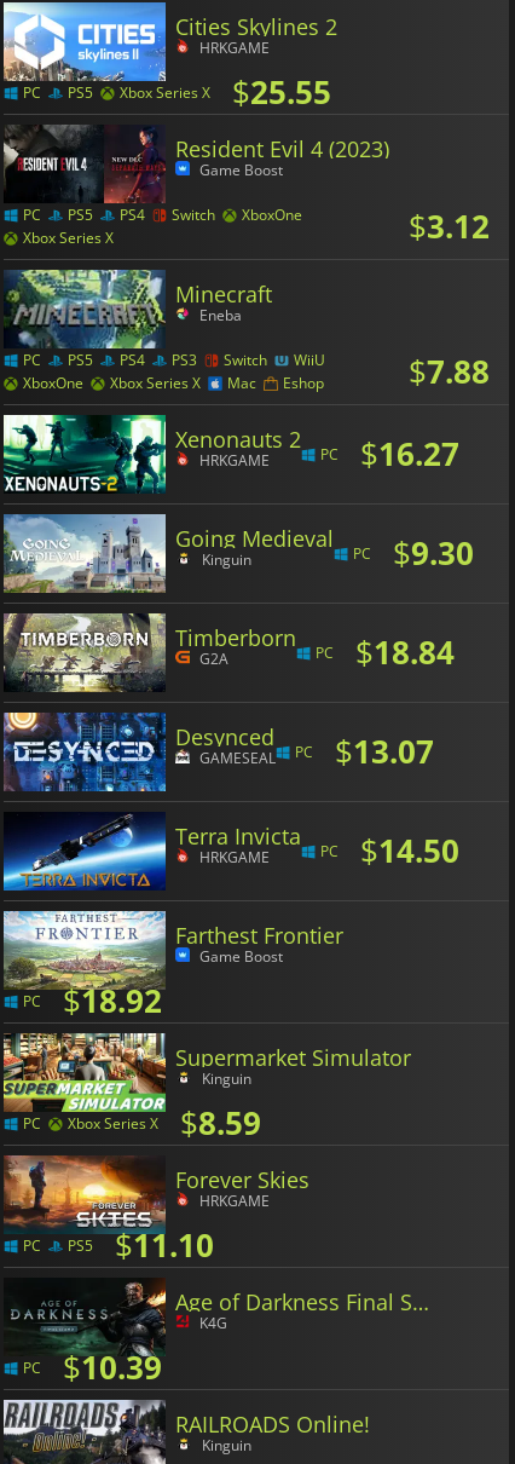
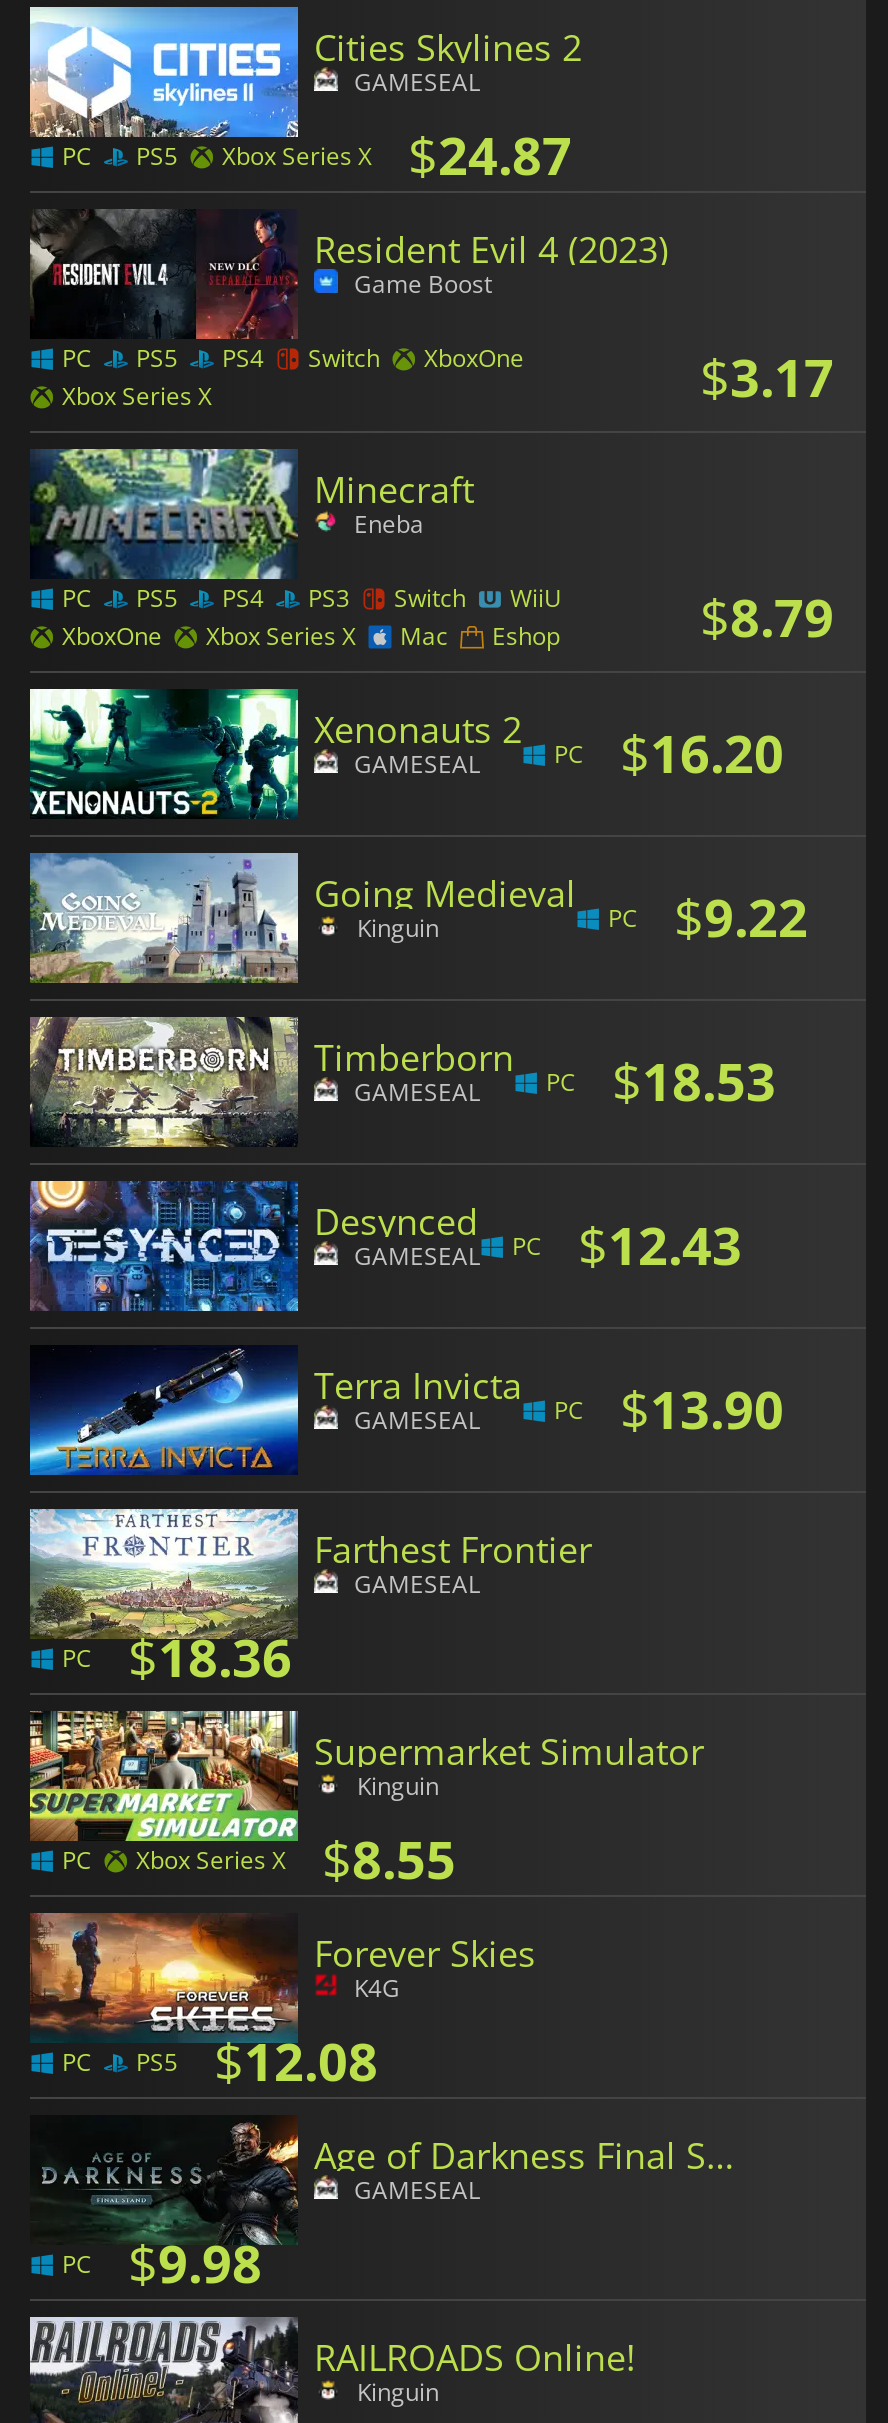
[199,37,270,58] HRKGAME -> [354,64,480,98] GAMESEAL
[23,70,331,114] PC PS5 Xbox Series X $25.55 -> [62,119,572,191] PC PS5 Xbox Series X $24.87
[409,204,490,248] $3.12 -> [700,340,834,412] $3.17
[409,349,490,393] $7.88 -> [700,580,834,652] $8.79
[320,432,459,476] PC $16.27 -> [554,717,784,789] PC $16.20
[199,450,270,470] HRKGAME -> [354,746,480,780] GAMESEAL
[353,531,474,575] PC $9.30 -> [608,881,808,953] PC $9.22
[355,631,455,674] $18.84 -> [612,1045,776,1117] $18.53
[199,648,228,669] G2A -> [354,1074,480,1108] GAMESEAL
[199,730,434,773] GAMESEAL PC $13.07 -> [354,1209,742,1281] GAMESEAL PC $12.43
[320,829,459,873] PC $14.50 -> [554,1373,784,1445] PC $13.90
[199,847,270,867] HRKGAME -> [354,1402,480,1436] GAMESEAL
[199,946,283,966] Game Boost -> [354,1566,480,1600] GAMESEAL
[23,979,162,1023] PC $18.92 -> [62,1621,292,1693] PC $18.36
[23,1101,261,1145] PC Xbox Series X $8.59 -> [62,1823,456,1895] PC Xbox Series X $8.55
[199,1190,270,1211] HRKGAME -> [354,1970,400,2004] K4G
[23,1223,214,1267] PC PS5 $11.10 -> [62,2025,378,2097] PC PS5 $12.08
[199,1312,227,1333] K4G -> [354,2172,480,2206] GAMESEAL
[23,1346,162,1389] PC $10.39 -> [62,2227,262,2299] PC $9.98

